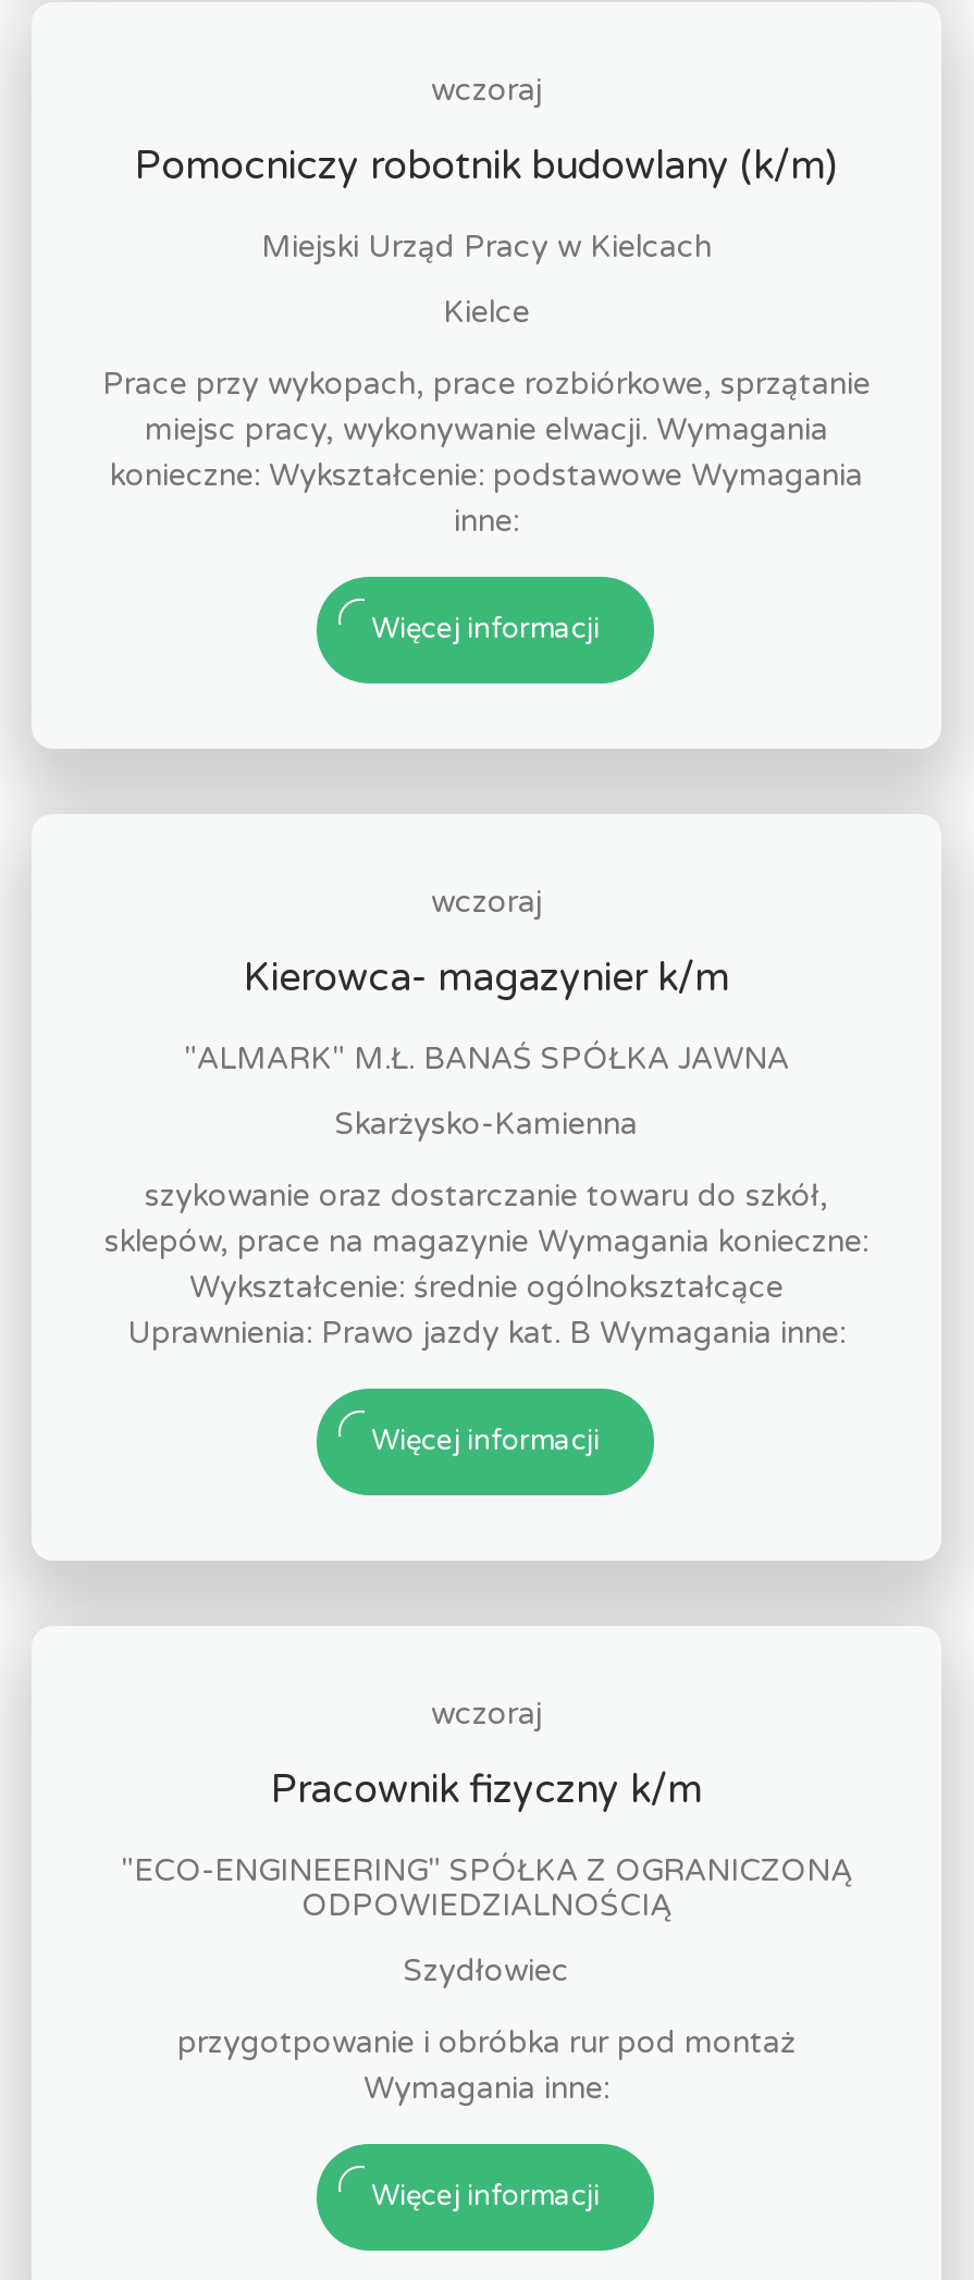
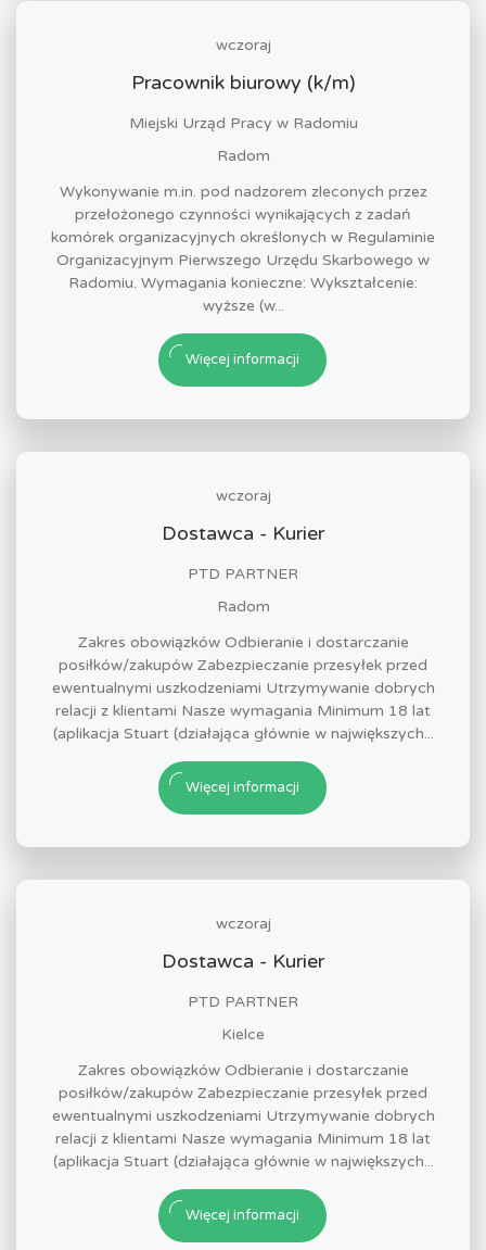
none -> [216,147,270,165] Radom
[135,141,838,189] Pomocniczy robotnik budowlany (k/m) -> [131,71,355,94] Pracownik biurowy (k/m)
[261,229,712,266] Miejski Urząd Pracy w Kielcach -> [129,114,357,132] Miejski Urząd Pracy w Radomiu
moved [443,294,530,331] -> [221,1025,265,1044]: Kielce
[102,366,871,540] Prace przy wykopach, prace rozbiórkowe, sprzątanie | miejsc pracy, wykonywanie elwacji. Wymagania | konieczne: Wykształcenie: podstawowe Wymagania | inne: -> [51,182,435,315] Wykonywanie m.in. pod nadzorem zleconych przez | przełożonego czynności wynikających z zadań | komórek organizacyjnych określonych w Regulaminie | Organizacyjnym Pierwszego Urzędu Skarbowego w | Radomiu. Wymagania konieczne: Wykształcenie: | wyższe (w...
[244,953,729,1001] Kierowca- magazynier k/m -> [162,521,324,545] Dostawca - Kurier
[184,1040,789,1077] "ALMARK" M.Ł. BANAŚ SPÓŁKA JAWNA -> [188,565,298,583] PTD PARTNER
[335,1106,638,1143] Skarżysko-Kamienna -> [216,597,270,616] Radom
[104,1178,868,1352] szykowanie oraz dostarczanie towaru do szkół, | sklepów, prace na magazynie Wymagania konieczne: | Wykształcenie: średnie ogólnokształcące | Uprawnienia: Prawo jazdy kat. B Wymagania inne: -> [52,633,434,743] Zakres obowiązków Odbieranie i dostarczanie | posiłków/zakupów Zabezpieczanie przesyłek przed | ewentualnymi uszkodzeniami Utrzymywanie dobrych | relacji z klientami Nasze wymagania Minimum 18 lat | (aplikacja Stuart (działająca głównie w największych...
[271,1765,702,1813] Pracownik fizyczny k/m -> [162,949,324,973] Dostawca - Kurier
[121,1852,852,1924] "ECO-ENGINEERING" SPÓŁKA Z OGRANICZONĄ | ODPOWIEDZIALNOŚCIĄ -> [188,993,298,1011] PTD PARTNER
[404,1952,569,1989] Szydłowiec -> none
[177,2024,796,2107] przygotpowanie i obróbka rur pod montaż | Wymagania inne: -> [52,1061,434,1171] Zakres obowiązków Odbieranie i dostarczanie | posiłków/zakupów Zabezpieczanie przesyłek przed | ewentualnymi uszkodzeniami Utrzymywanie dobrych | relacji z klientami Nasze wymagania Minimum 18 lat | (aplikacja Stuart (działająca głównie w największych...

